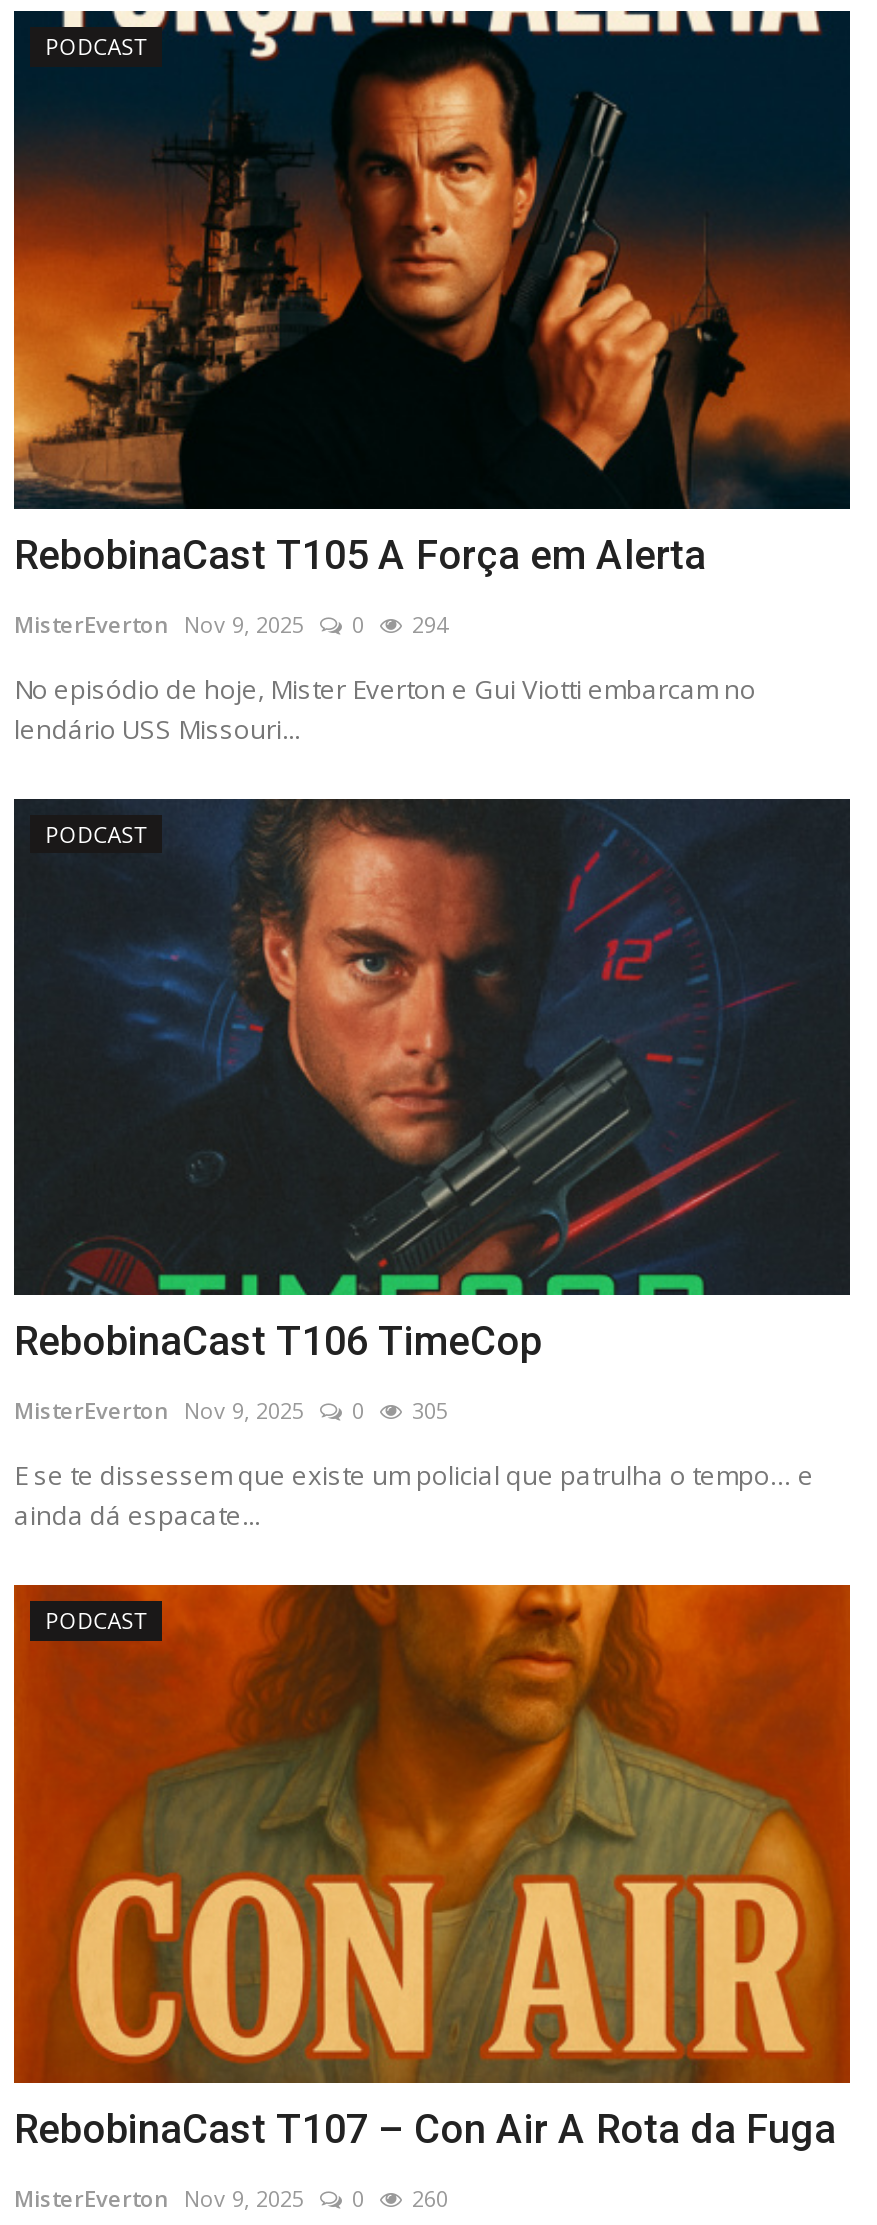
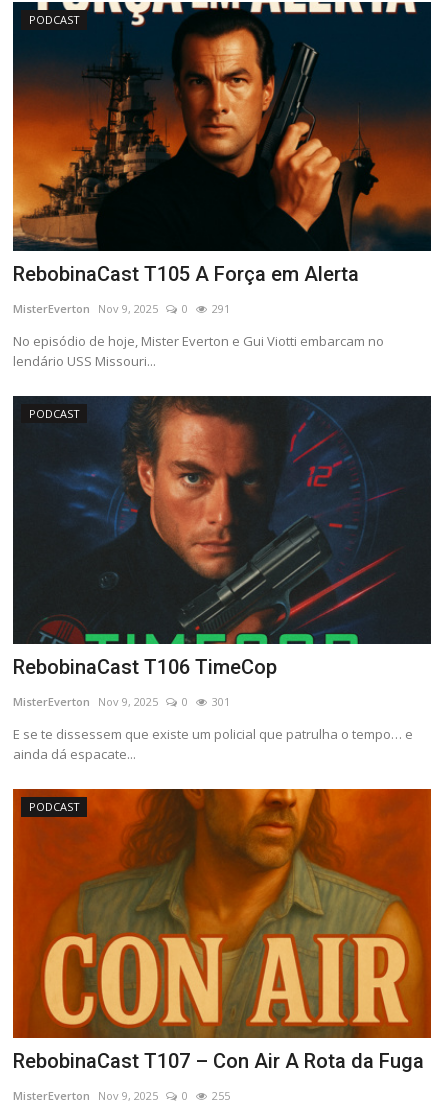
[14,608,448,638] MisterEverton Nov 9, 2025 0 294 -> [13,300,230,315] MisterEverton Nov 9, 2025 0 291
[14,1395,448,1425] MisterEverton Nov 9, 2025 0 305 -> [13,694,230,709] MisterEverton Nov 9, 2025 0 301
[14,2182,448,2212] MisterEverton Nov 9, 2025 0 260 -> [13,1088,230,1103] MisterEverton Nov 9, 2025 0 255

